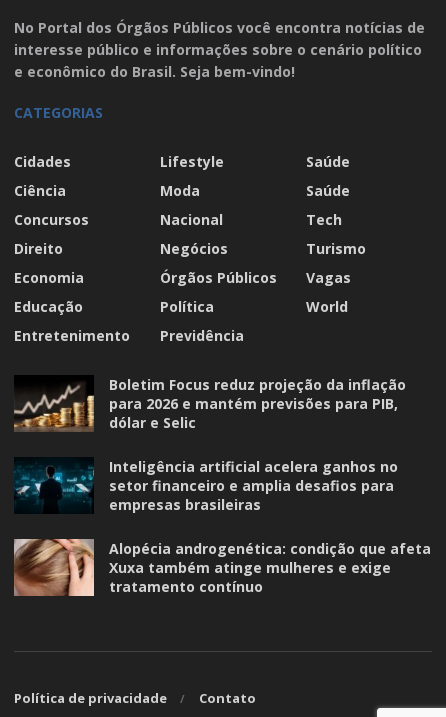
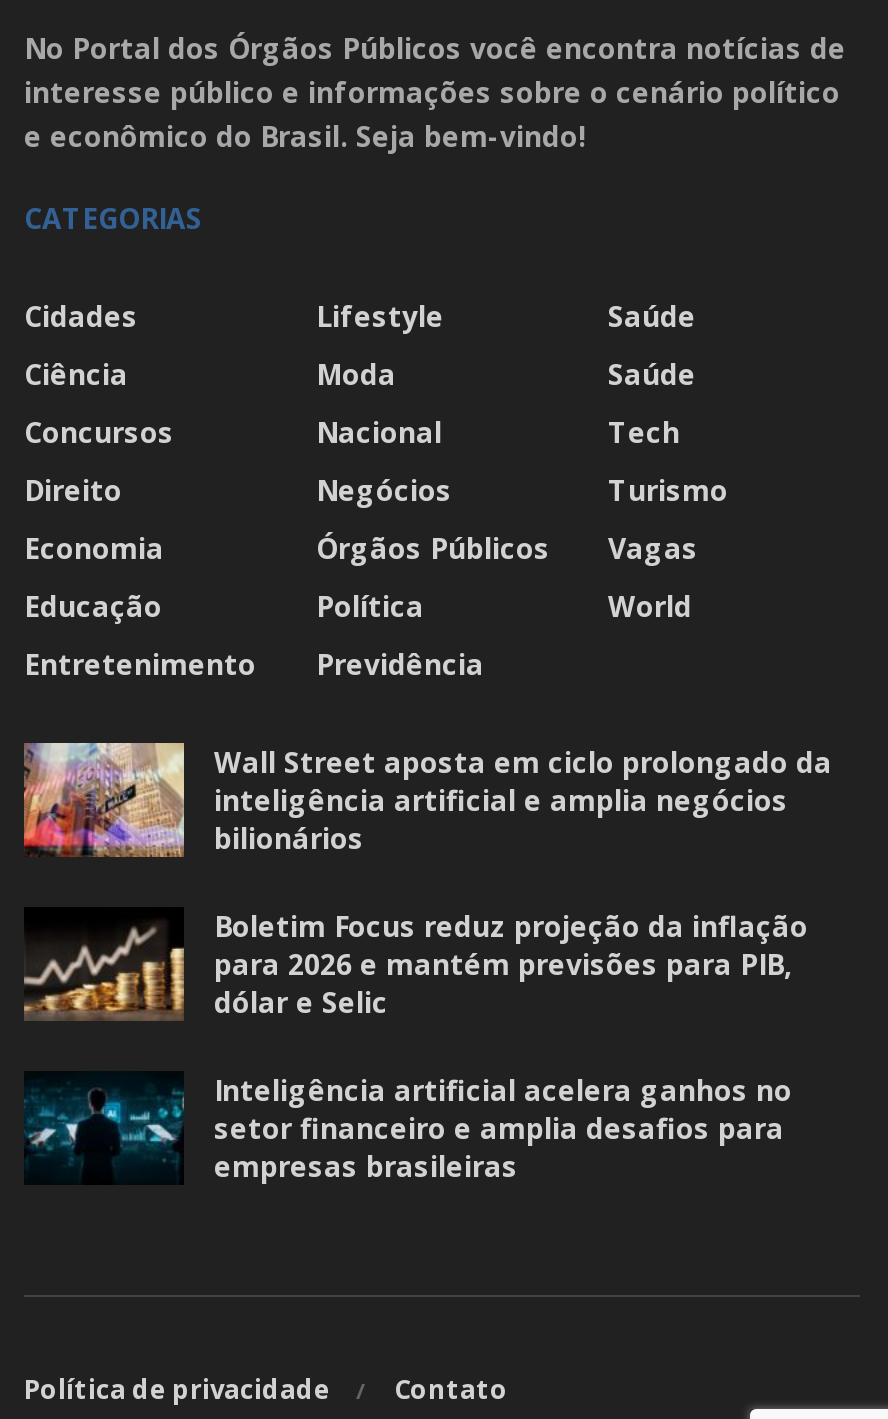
none -> [22,741,832,858] [image] | Wall Street aposta em ciclo prolongado da | inteligência artificial e amplia negócios | bilionários
moved [13,375,406,514] -> [22,908,808,1186]: [image] | Boletim Focus reduz projeção da inflação | para 2026 e mantém previsões para PIB, | dólar e Selic | Inteligência artificial acelera ganhos no | setor financeiro e amplia desafios para | empresas brasileiras
[13,538,431,597] [image] | Alopécia androgenética: condição que afeta | Xuxa também atinge mulheres e exige | tratamento contínuo -> none

